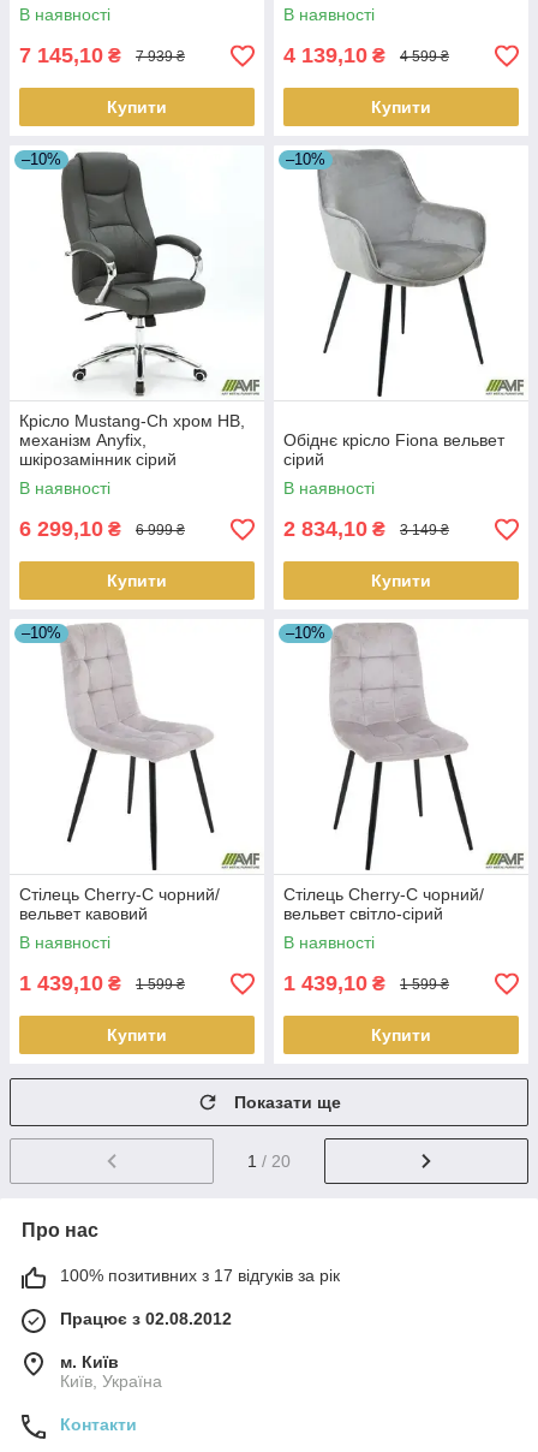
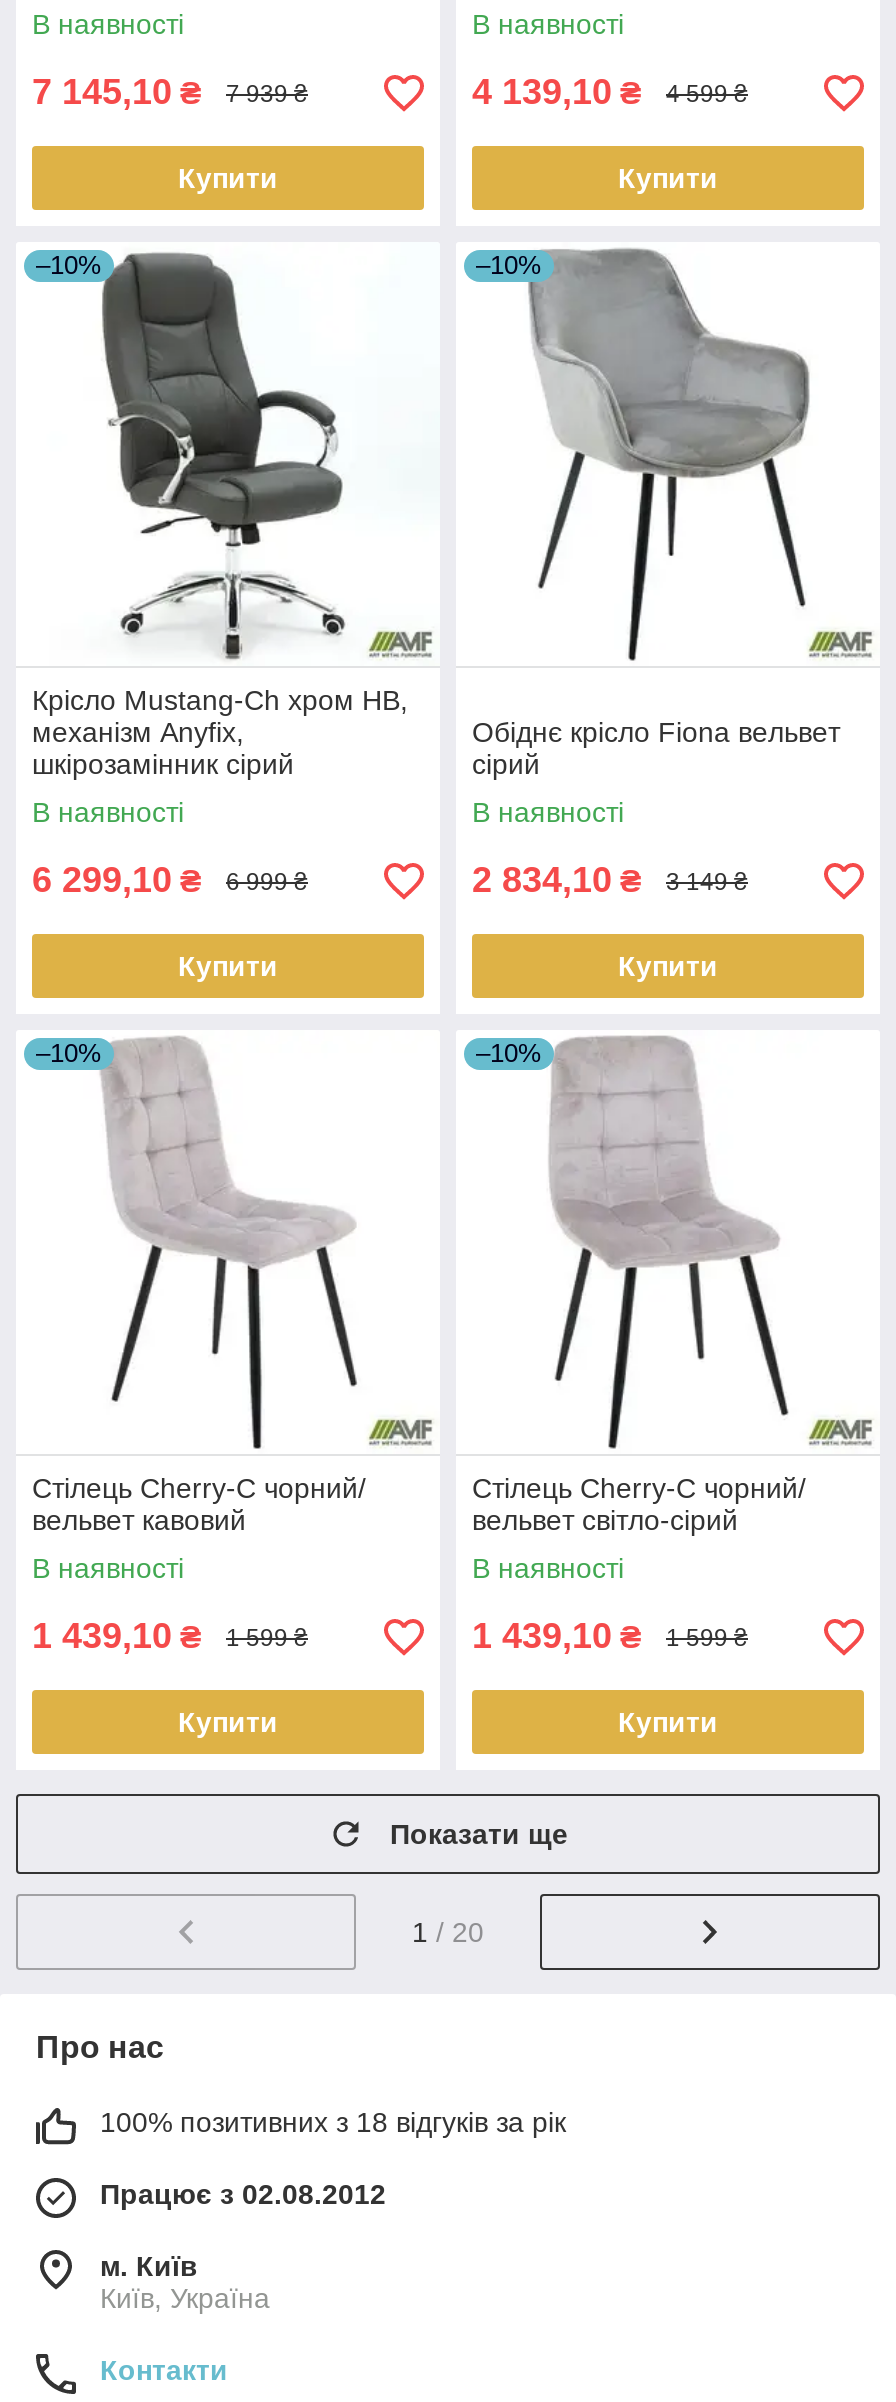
[60,1266,340,1285] 100% позитивних з 17 відгуків за рік -> [100,2106,566,2138] 100% позитивних з 18 відгуків за рік

